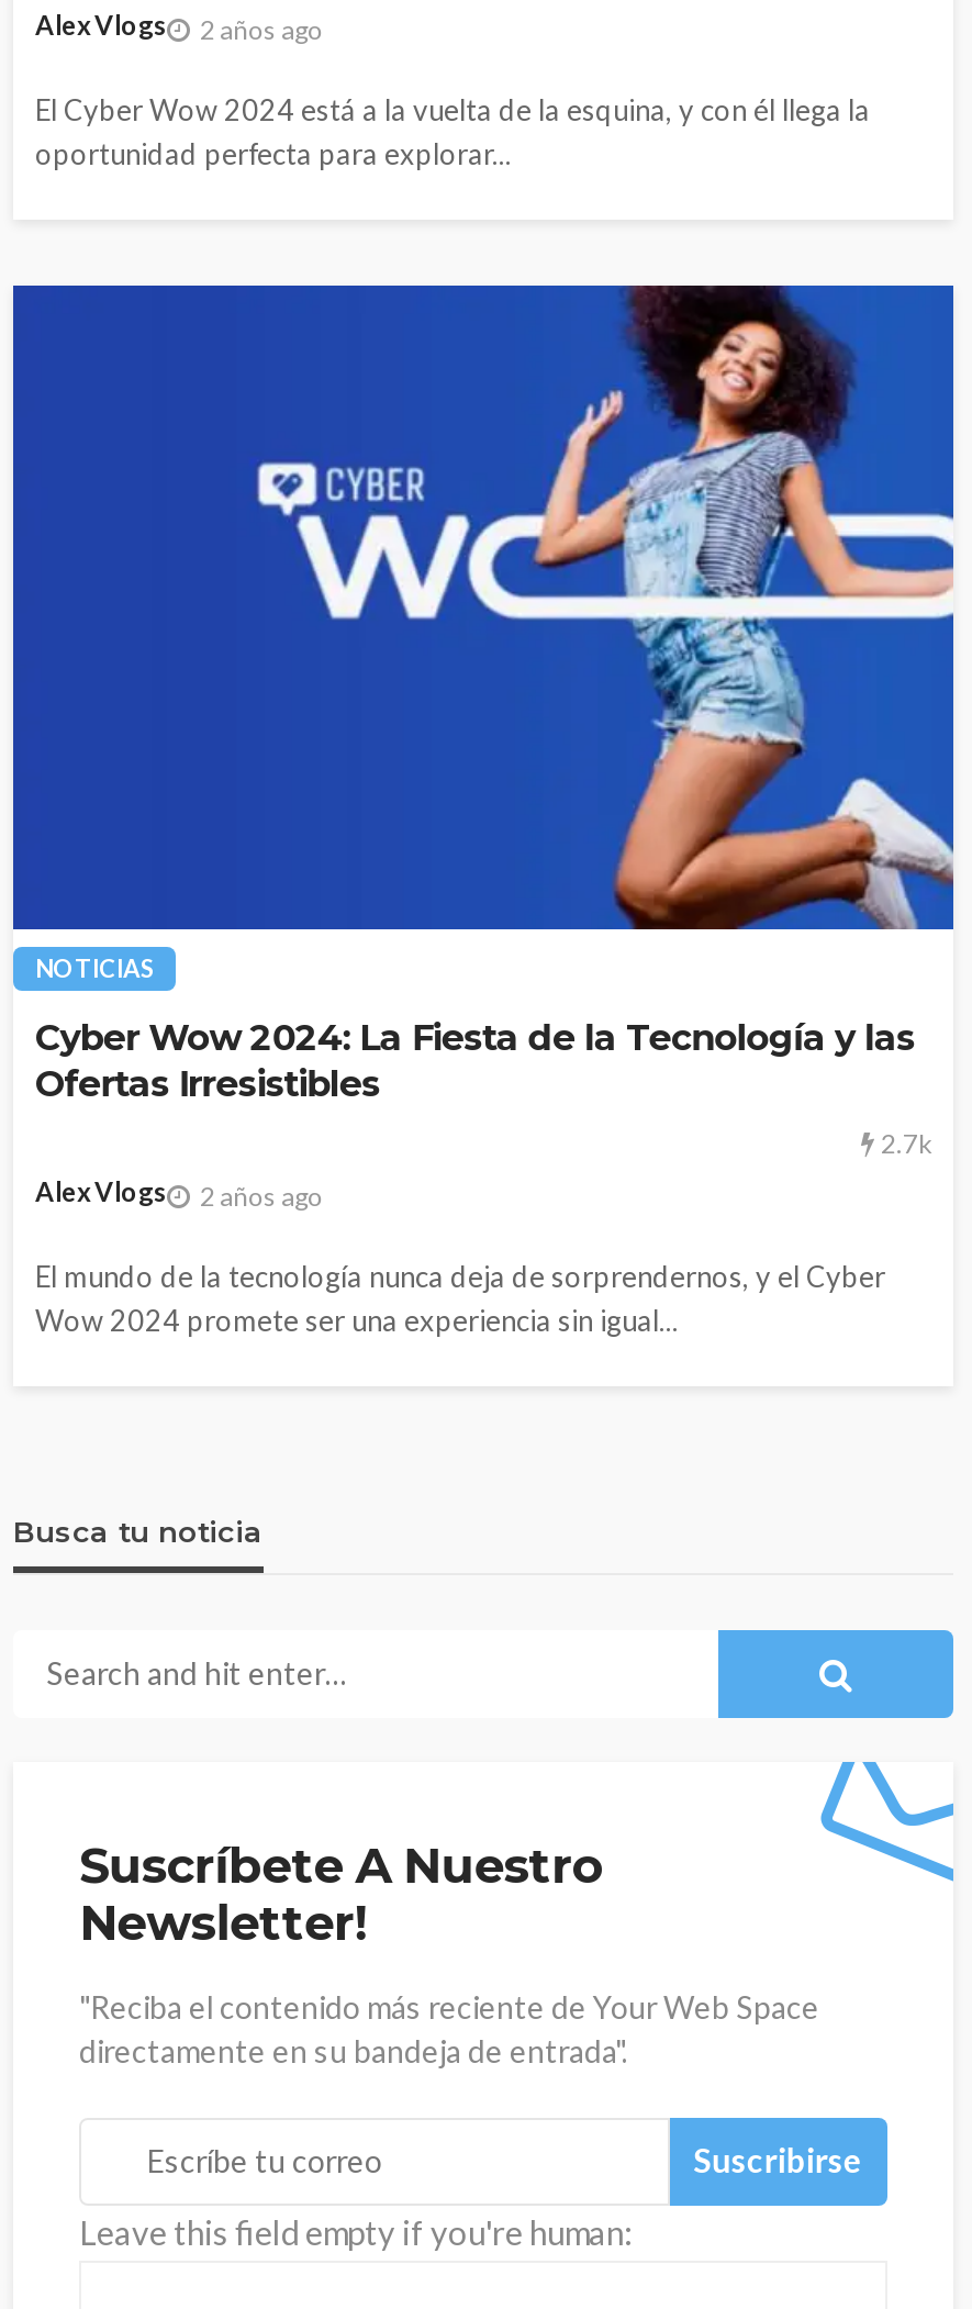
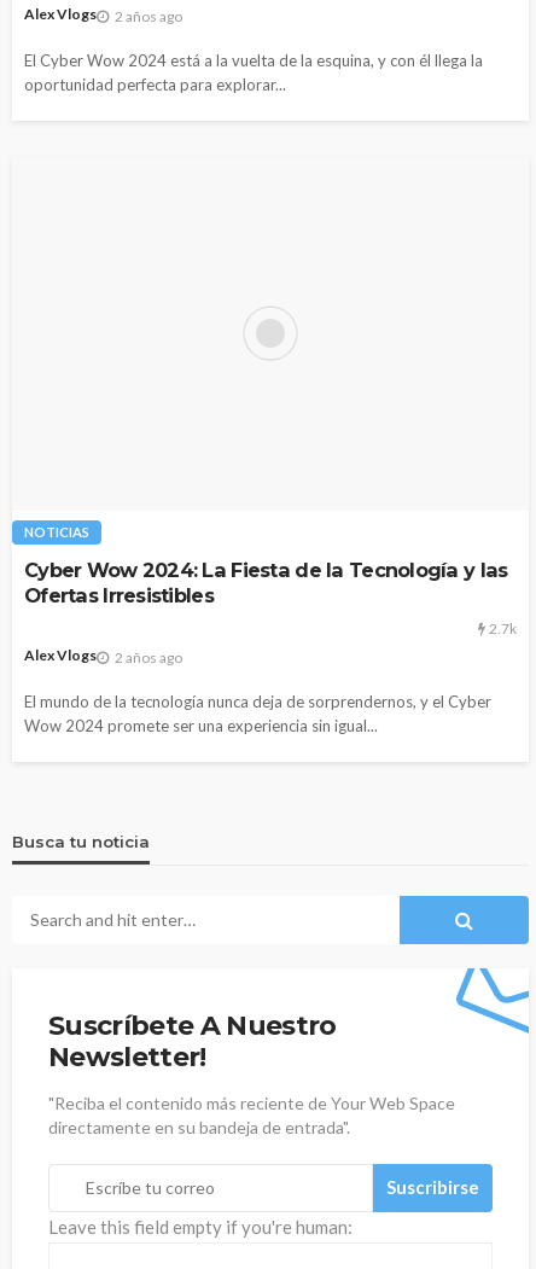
[11,283,956,932] [image] -> none

